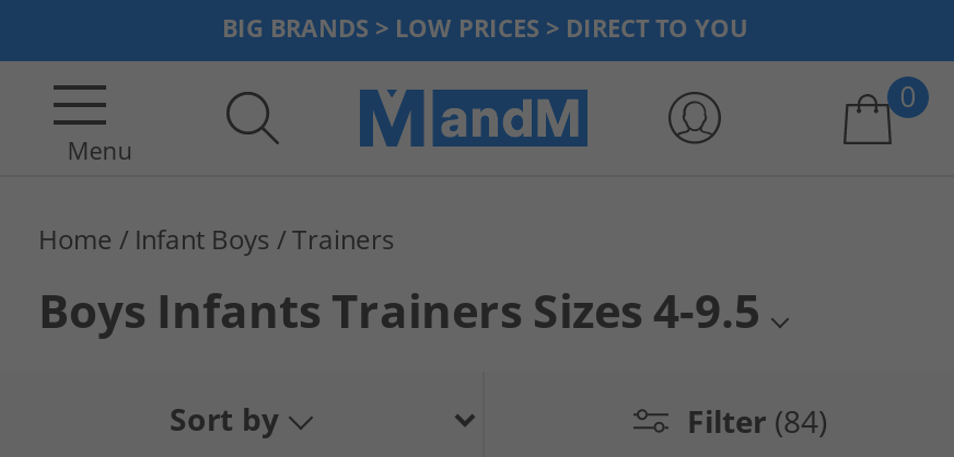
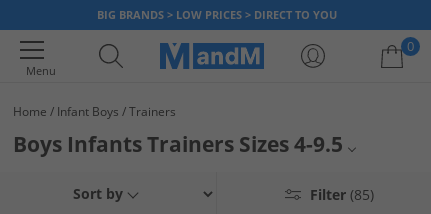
[687,399,827,441] Filter (84) -> [309,184,373,203] Filter (85)

